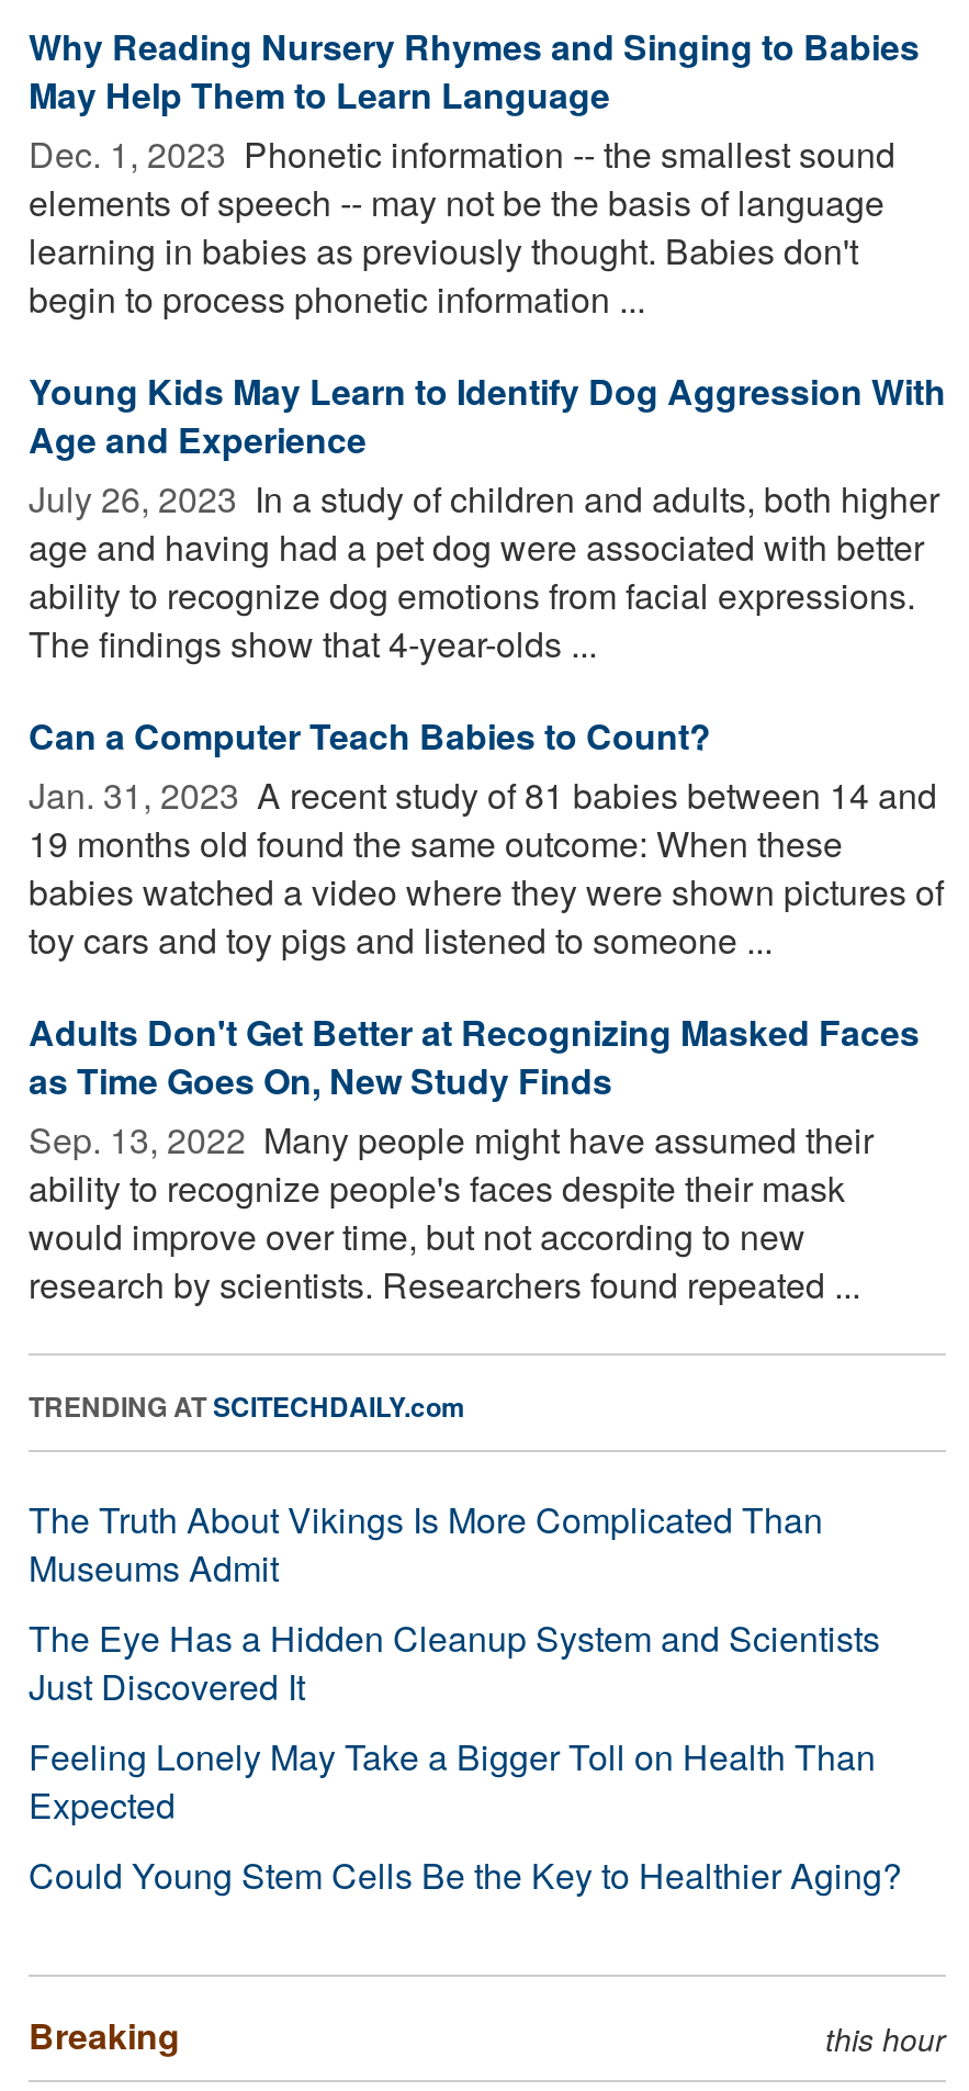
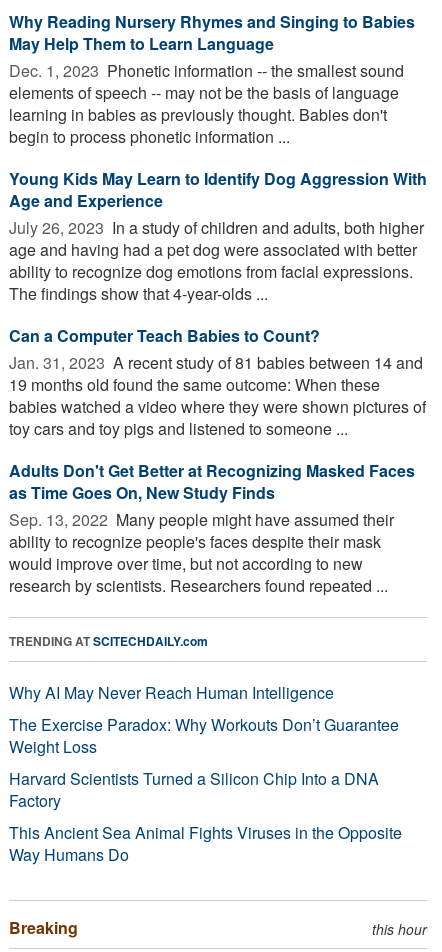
[29,1493,902,1900] The Truth About Vikings Is More Complicated Than | Museums Admit | The Eye Has a Hidden Cleanup System and Scientists | Just Discovered It | Feeling Lonely May Take a Bigger Toll on Health Than | Expected | Could Young Stem Cells Be the Key to Healthier Aging? -> [9,681,402,866] Why AI May Never Reach Human Intelligence | The Exercise Paradox: Why Workouts Don’t Guarantee | Weight Loss | Harvard Scientists Turned a Silicon Chip Into a DNA | Factory | This Ancient Sea Animal Fights Viruses in the Opposite | Way Humans Do

